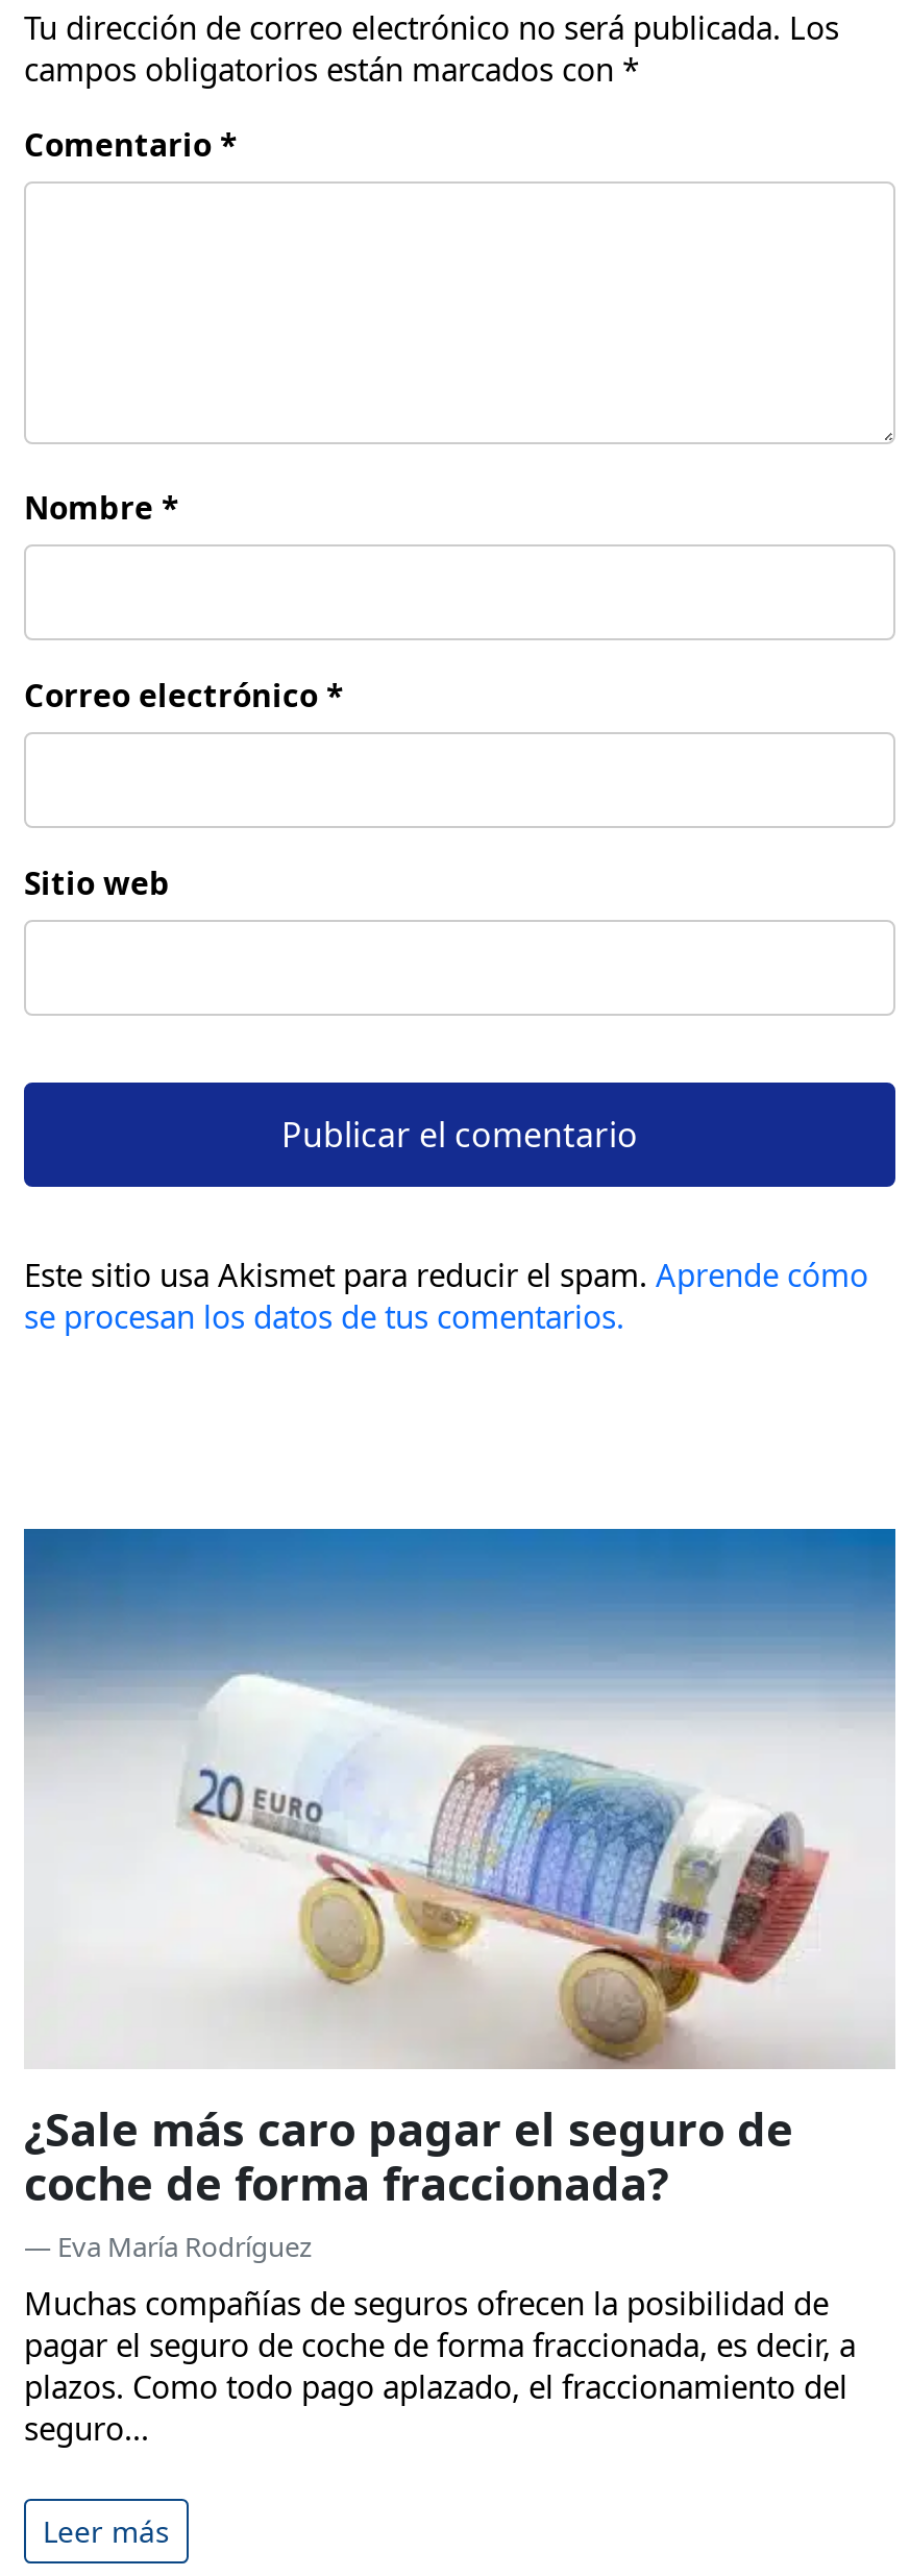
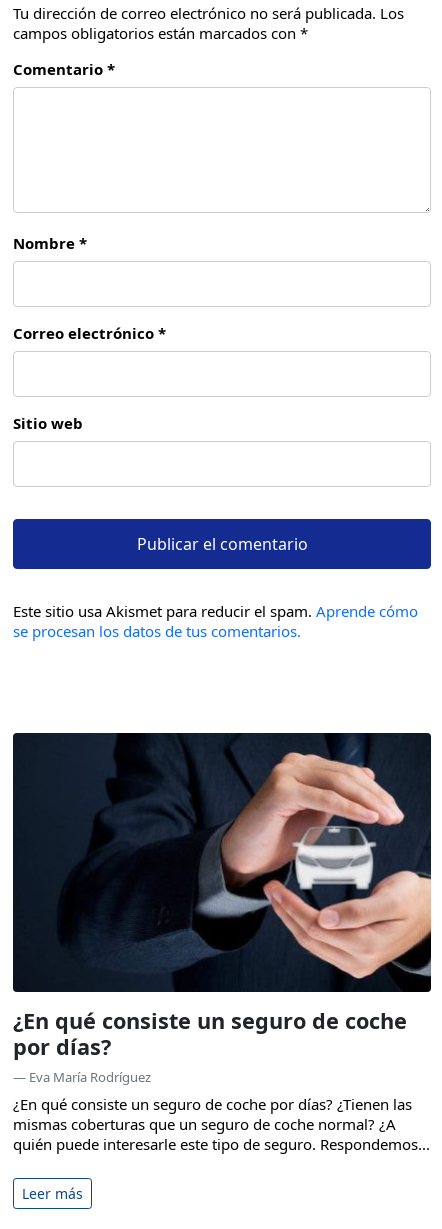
[22,1527,897,2212] [image] | ¿Sale más caro pagar el seguro de | coche de forma fraccionada? -> [12,732,432,1061] [image] | ¿En qué consiste un seguro de coche | por días?
[24,2281,856,2448] Muchas compañías de seguros ofrecen la posibilidad de | pagar el seguro de coche de forma fraccionada, es decir, a | plazos. Como todo pago aplazado, el fraccionamiento del | seguro... -> [13,1094,430,1154] ¿En qué consiste un seguro de coche por días? ¿Tienen las | mismas coberturas que un seguro de coche normal? ¿A | quién puede interesarle este tipo de seguro. Respondemos...

